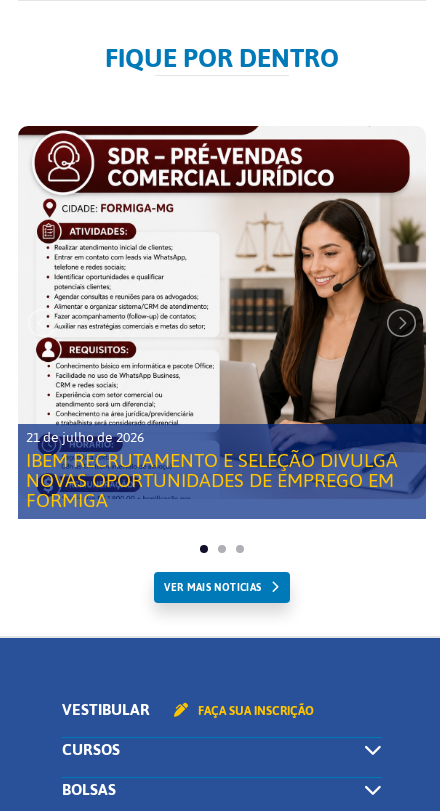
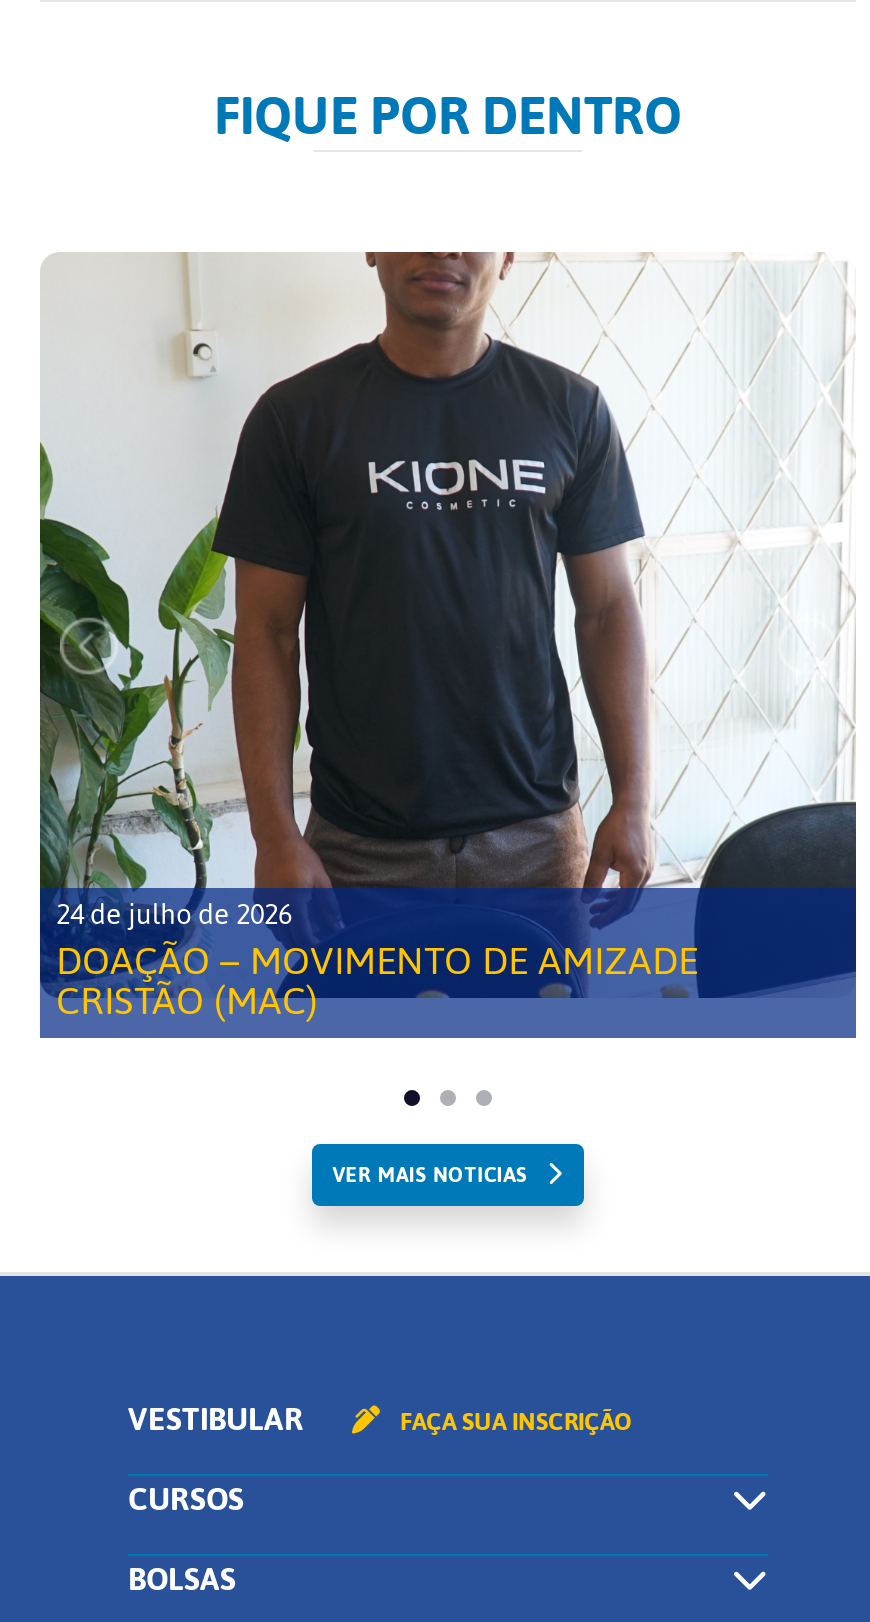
[18,125,427,519] [image] | 21 de julho de 2026 | IBEM RECRUTAMENTO E SELEÇÃO DIVULGA | NOVAS OPORTUNIDADES DE EMPREGO EM | FORMIGA -> [38,250,856,1038] [image] | 24 de julho de 2026 | DOAÇÃO – MOVIMENTO DE AMIZADE | CRISTÃO (MAC)

